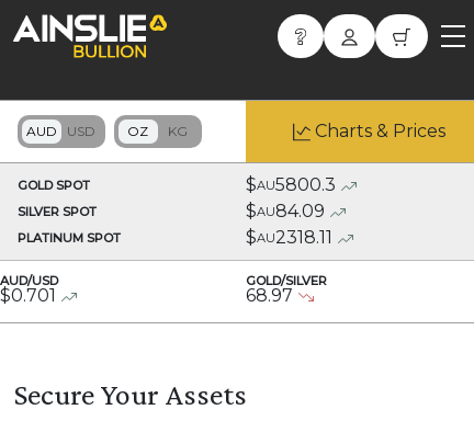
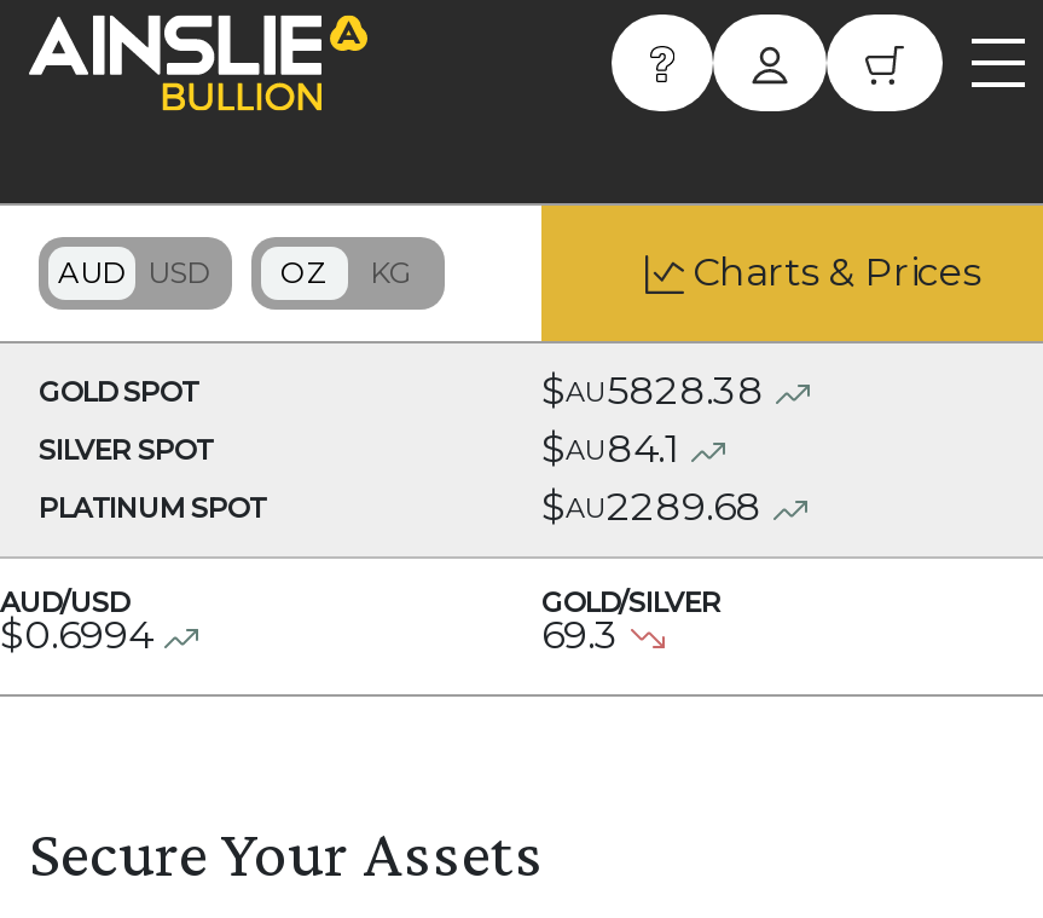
[246,174,336,195] $AU5800.3 -> [541,368,764,414] $AU5828.38
[246,201,325,221] $AU84.09 -> [541,426,679,472] $AU84.1
[246,227,332,248] $AU2318.11 -> [541,484,761,530] $AU2289.68
[0,285,56,306] $0.701 -> [0,612,152,658] $0.6994
[246,285,293,306] 68.97 -> [541,612,619,658] 69.3

